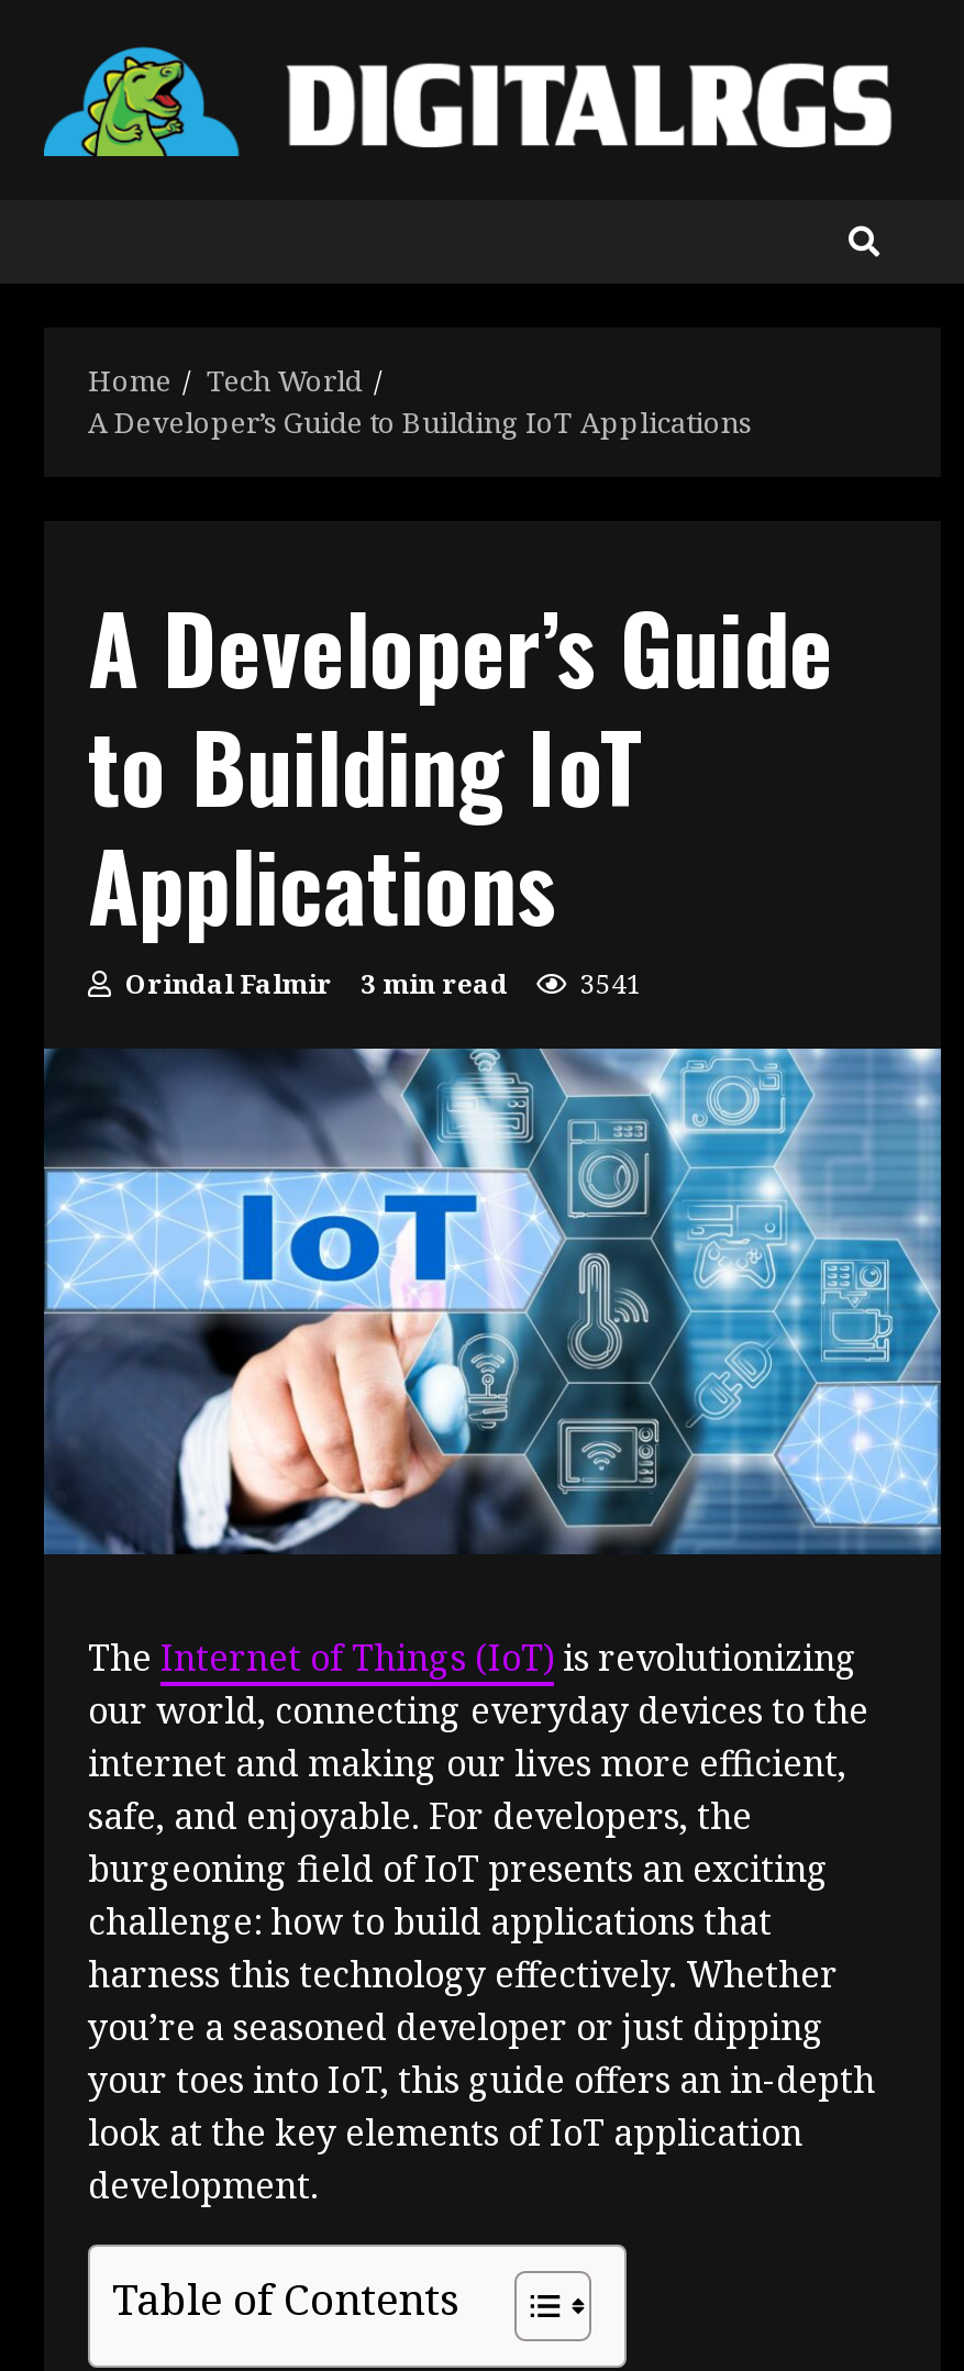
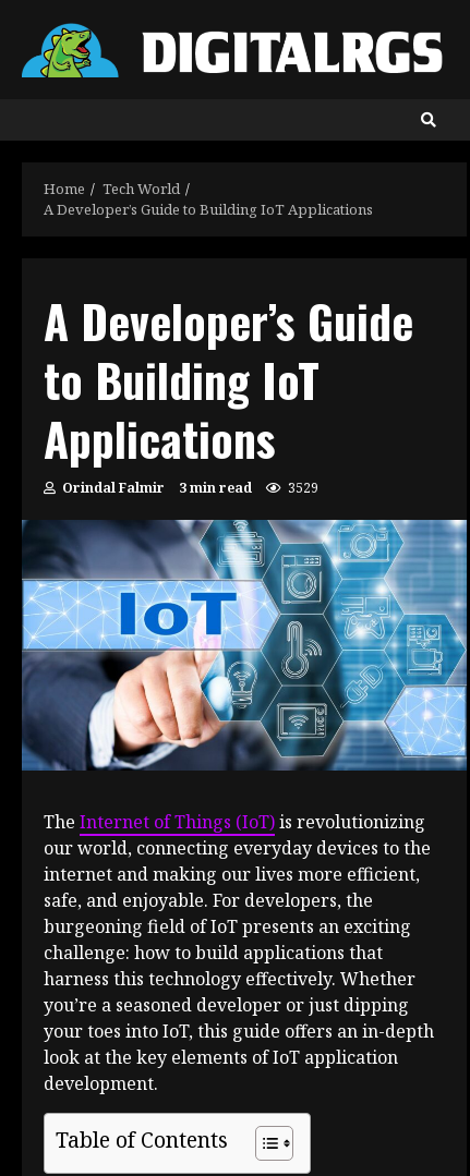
[119,966,642,1004] Orindal Falmir 3 min read 3541 -> [59,479,318,498] Orindal Falmir 3 min read 3529

